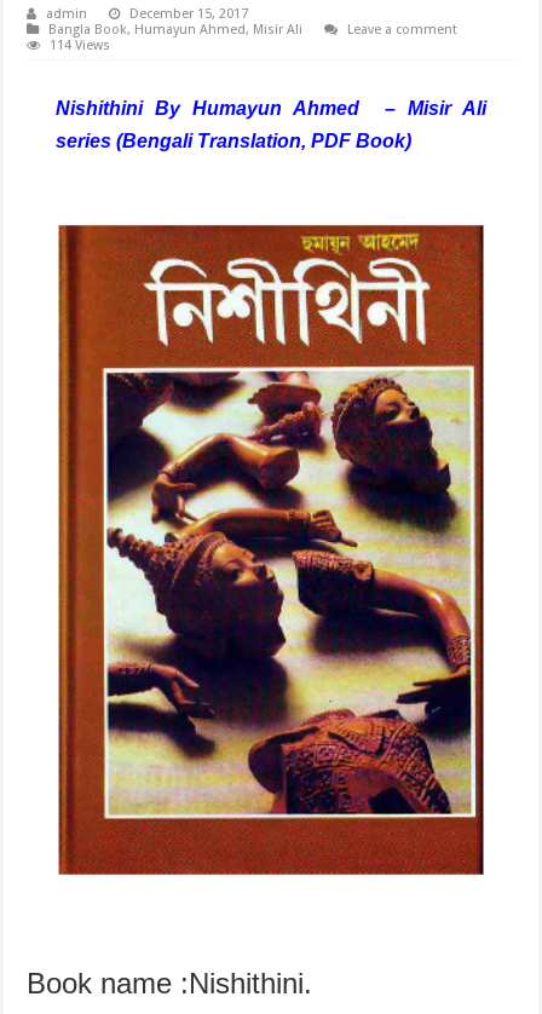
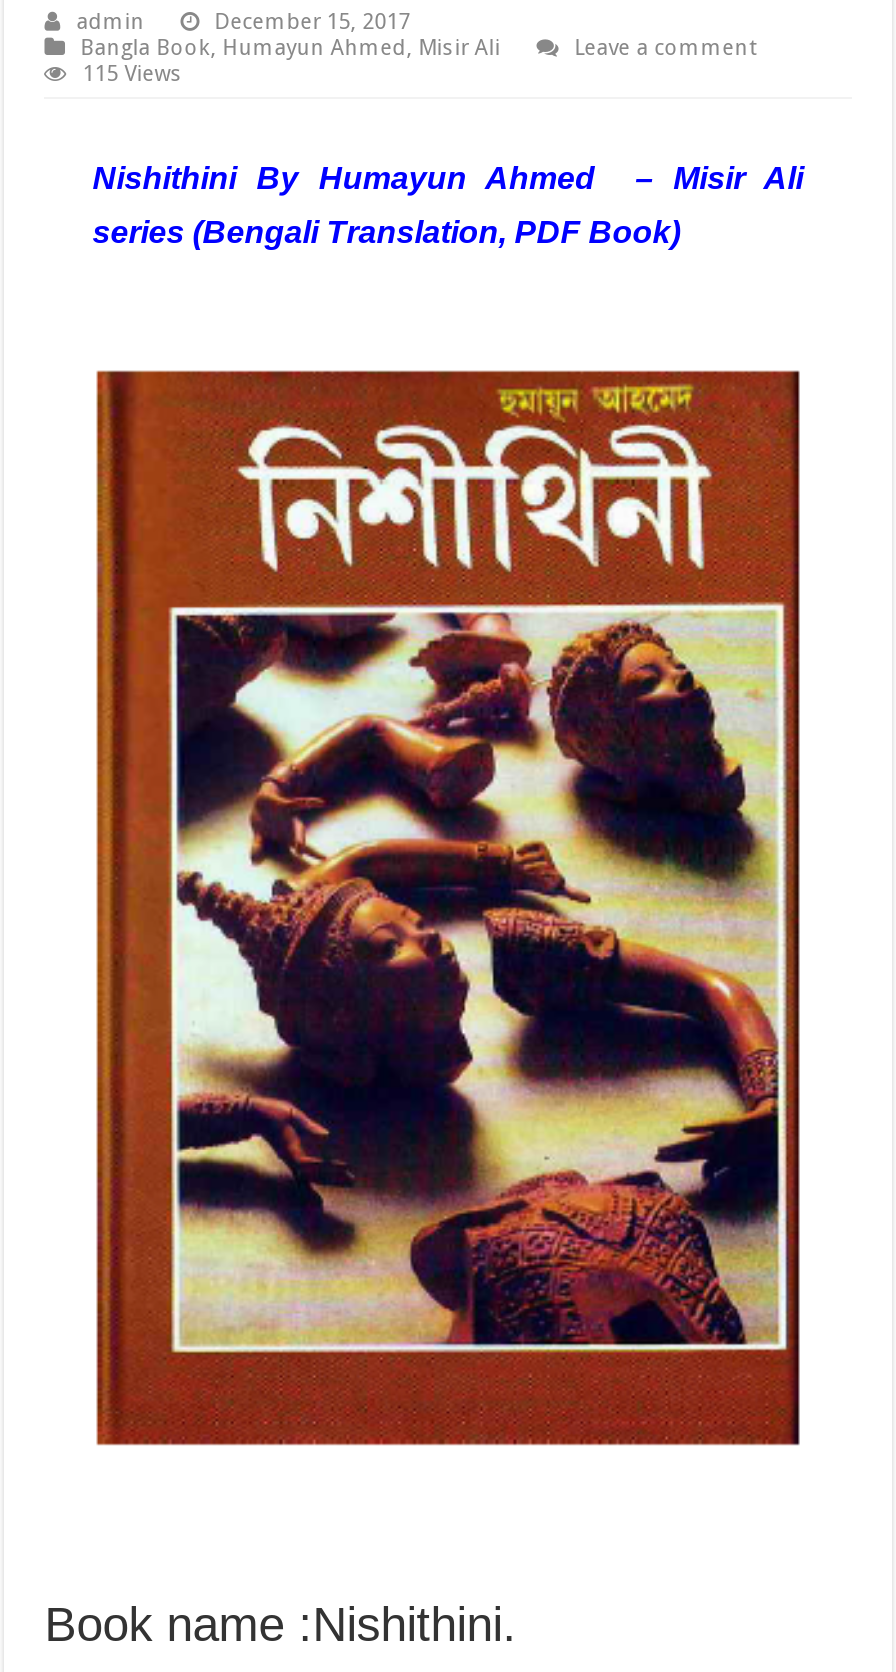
[50,38,110,53] 114 Views -> [82,61,182,87] 115 Views

